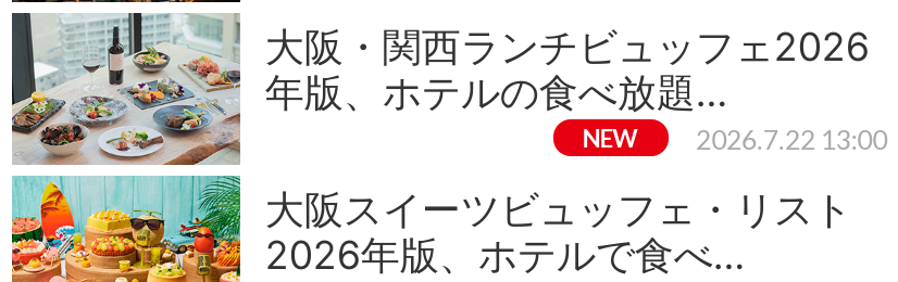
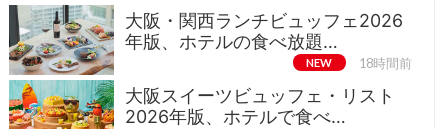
[696,123,887,156] 2026.7.22 13:00 -> [359,56,412,71] 18時間前

